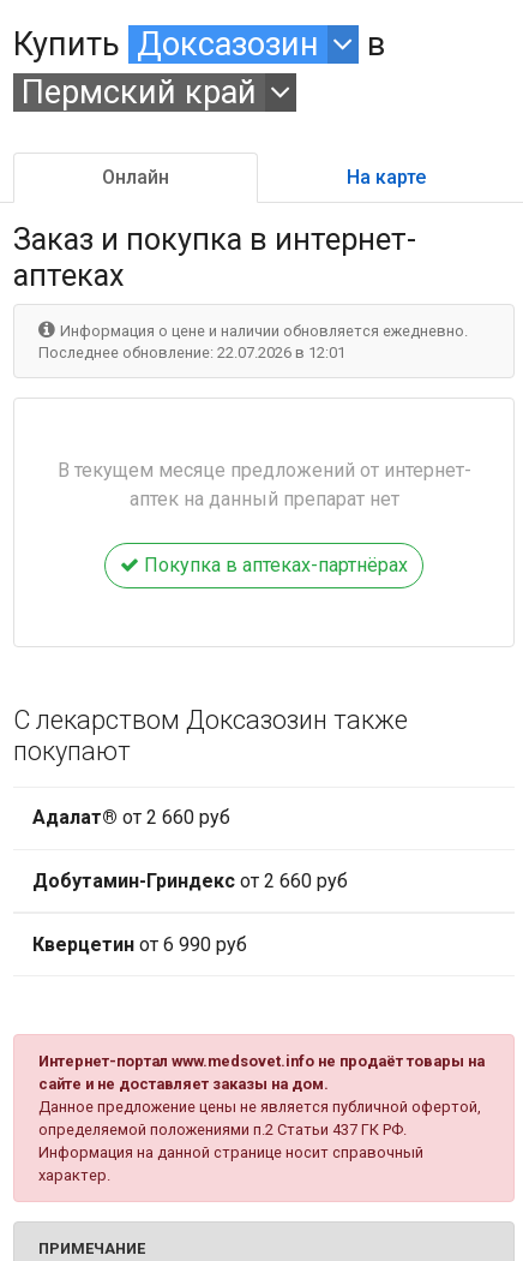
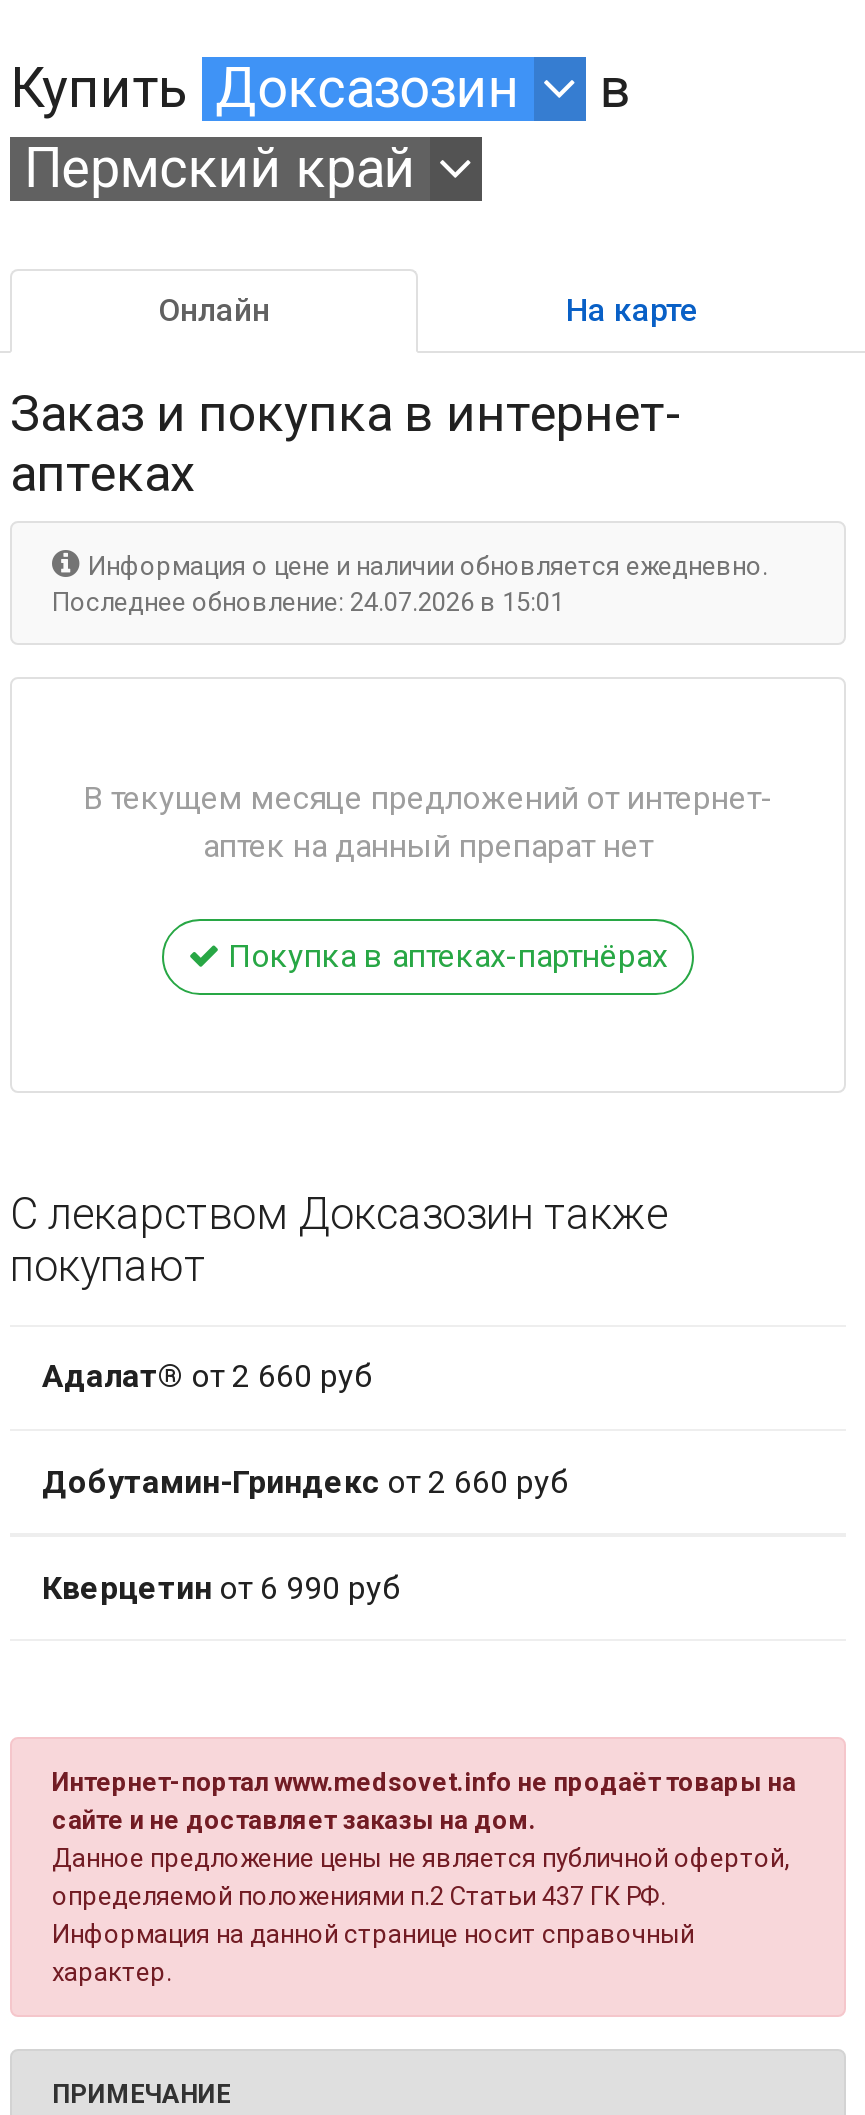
[38,343,345,361] Последнее обновление: 22.07.2026 в 12:01 -> [52,587,564,617] Последнее обновление: 24.07.2026 в 15:01

